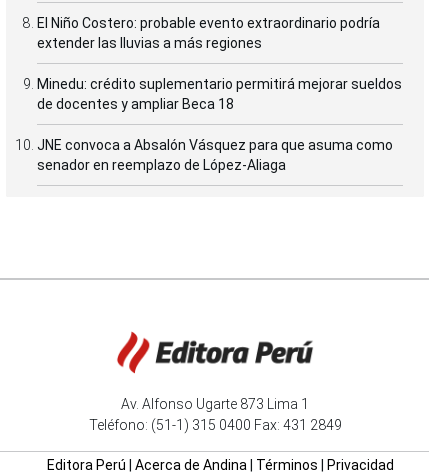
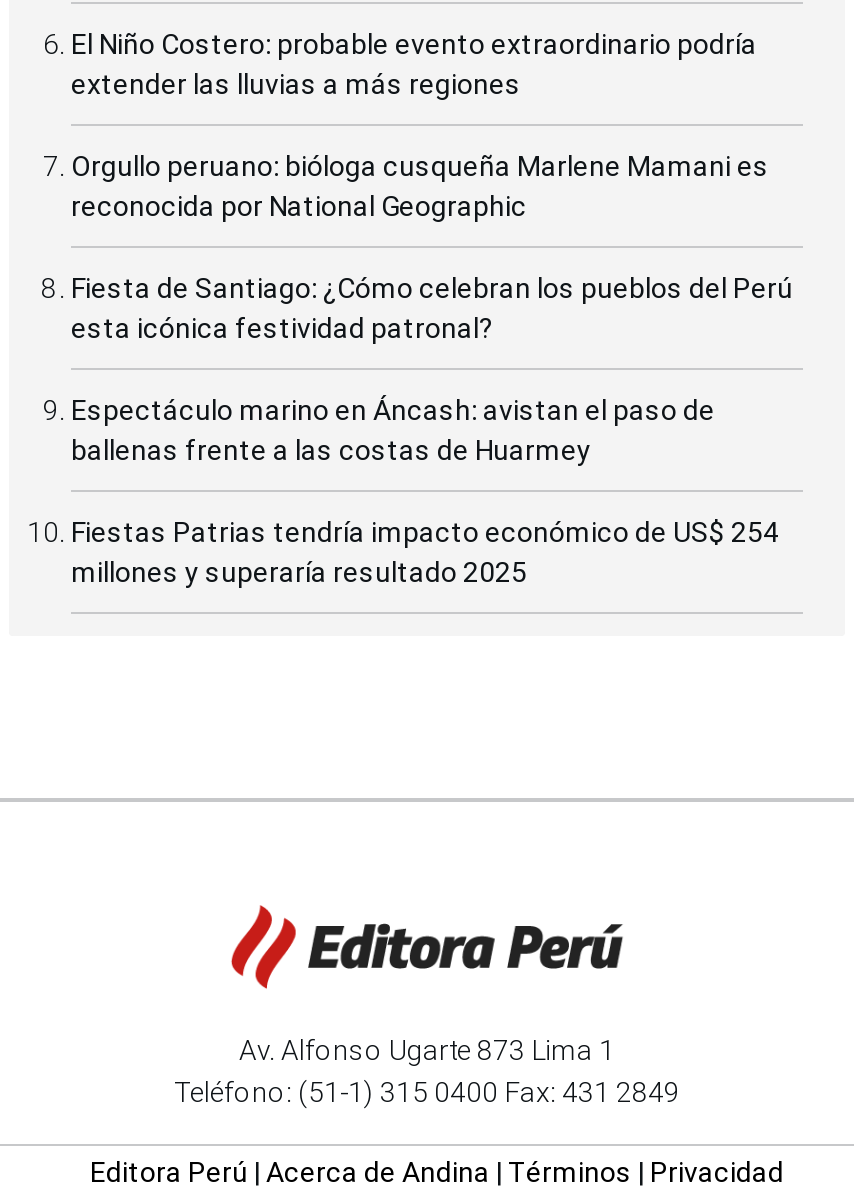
[37,76,402,173] Minedu: crédito suplementario permitirá mejorar sueldos | de docentes y ampliar Beca 18 | JNE convoca a Absalón Vásquez para que asuma como | senador en reemplazo de López-Aliaga -> [71,151,793,589] Orgullo peruano: bióloga cusqueña Marlene Mamani es | reconocida por National Geographic | Fiesta de Santiago: ¿Cómo celebran los pueblos del Perú | esta icónica festividad patronal? | Espectáculo marino en Áncash: avistan el paso de | ballenas frente a las costas de Huarmey | Fiestas Patrias tendría impacto económico de US$ 254 | millones y superaría resultado 2025

